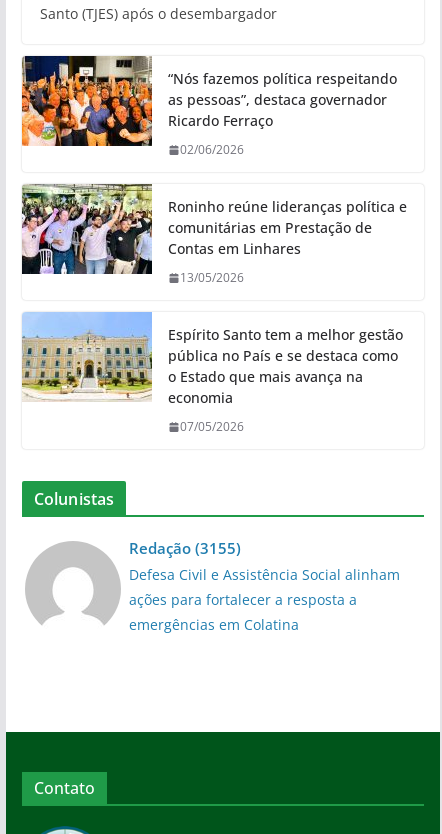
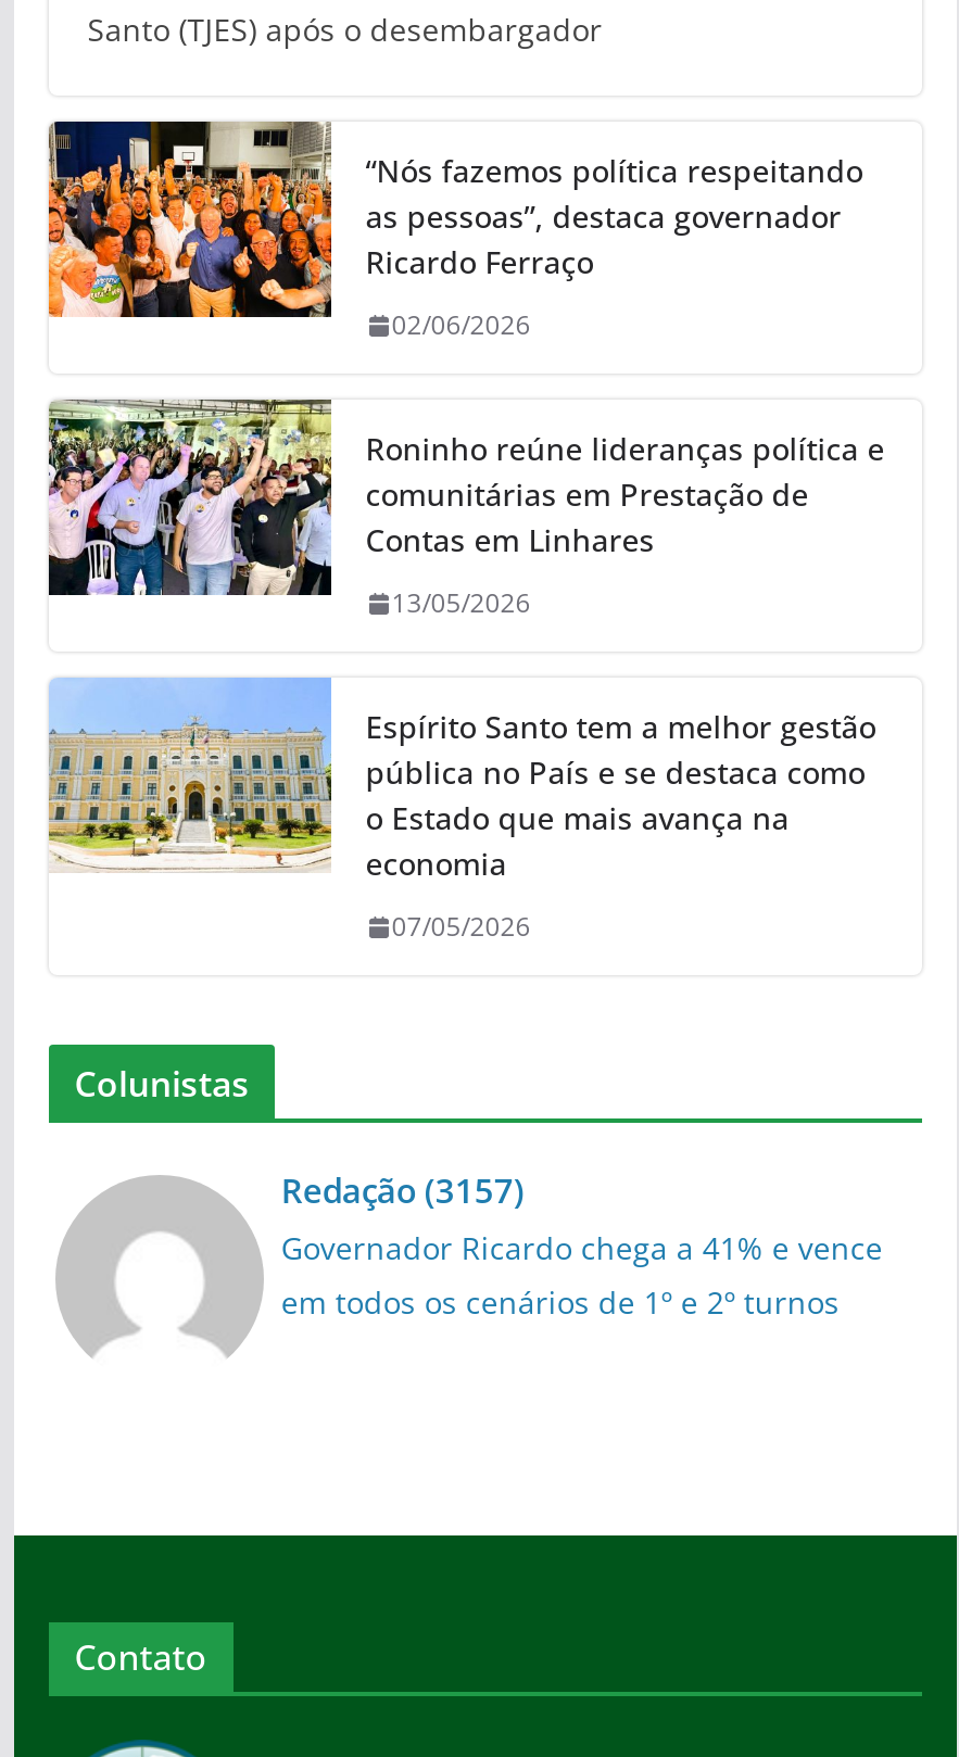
[129,538,400,634] Redação (3155) | Defesa Civil e Assistência Social alinham | ações para fortalecer a resposta a | emergências em Colatina -> [281,1169,883,1323] Redação (3157) | Governador Ricardo chega a 41% e vence | em todos os cenários de 1º e 2º turnos

